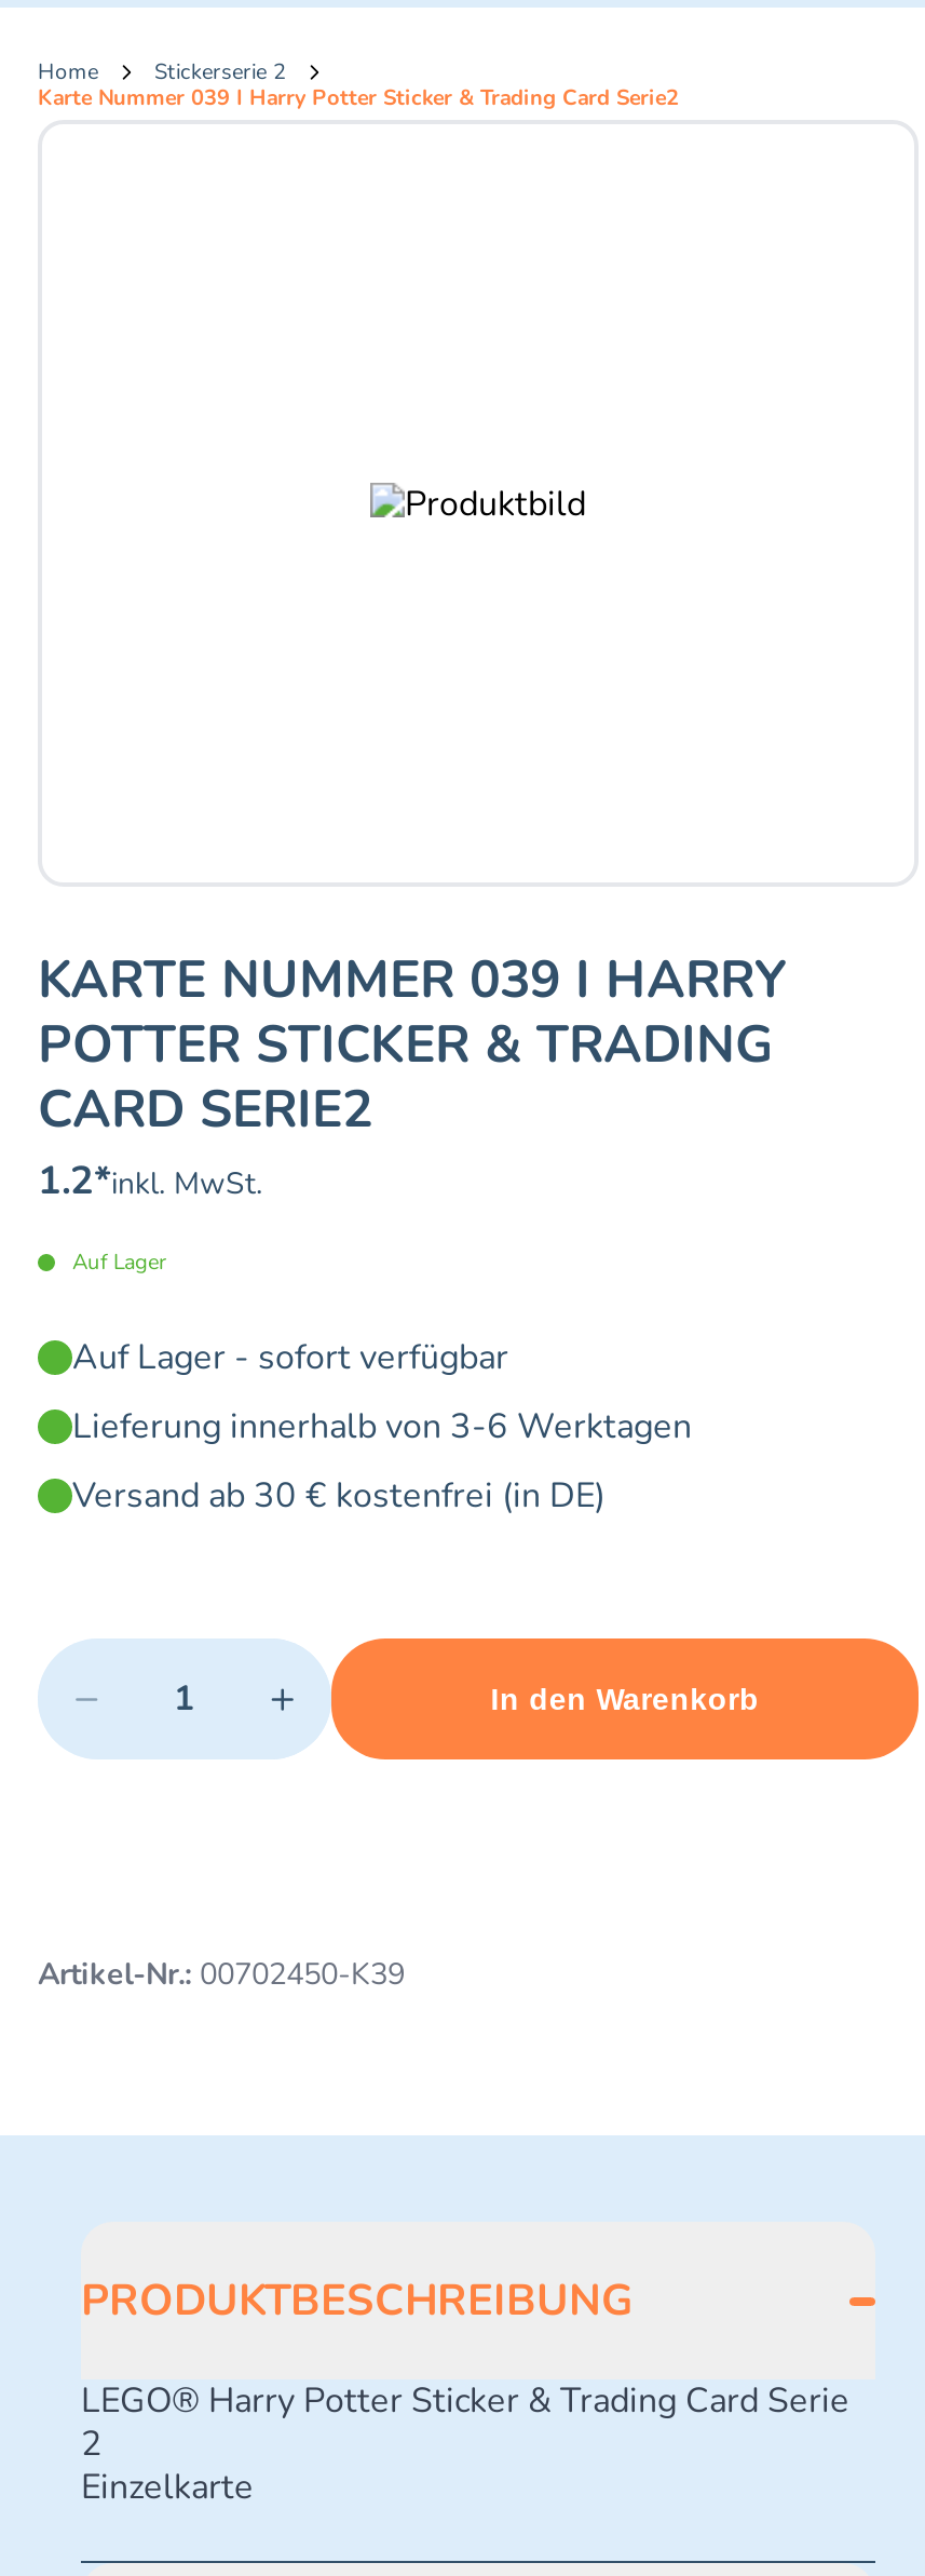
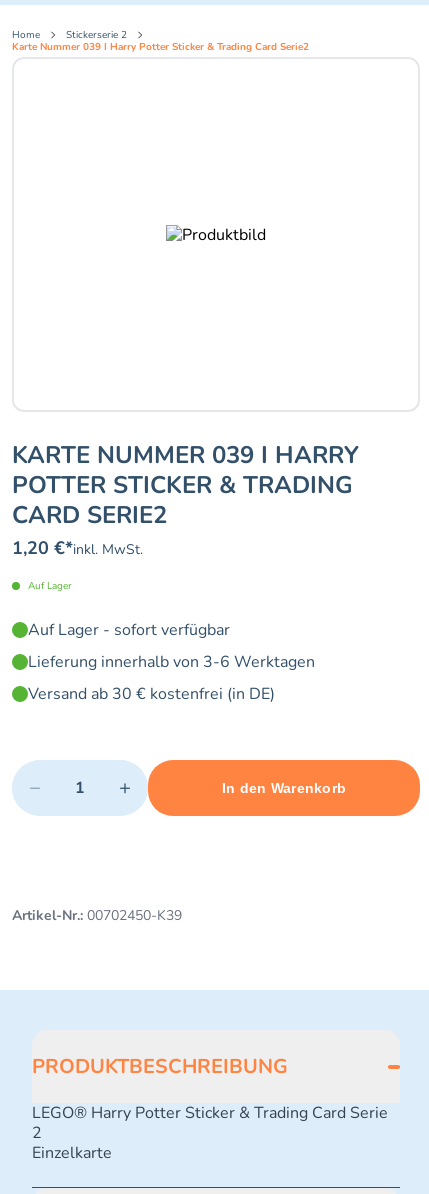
[38,1155,262,1207] 1.2*inkl. MwSt. -> [12,536,143,560] 1,20 €*inkl. MwSt.

